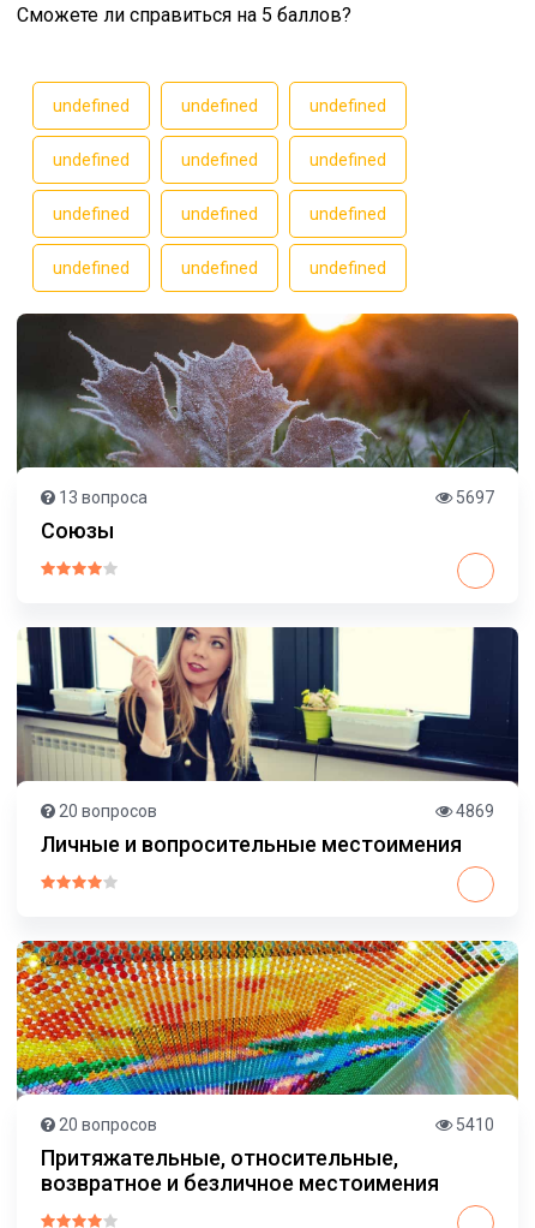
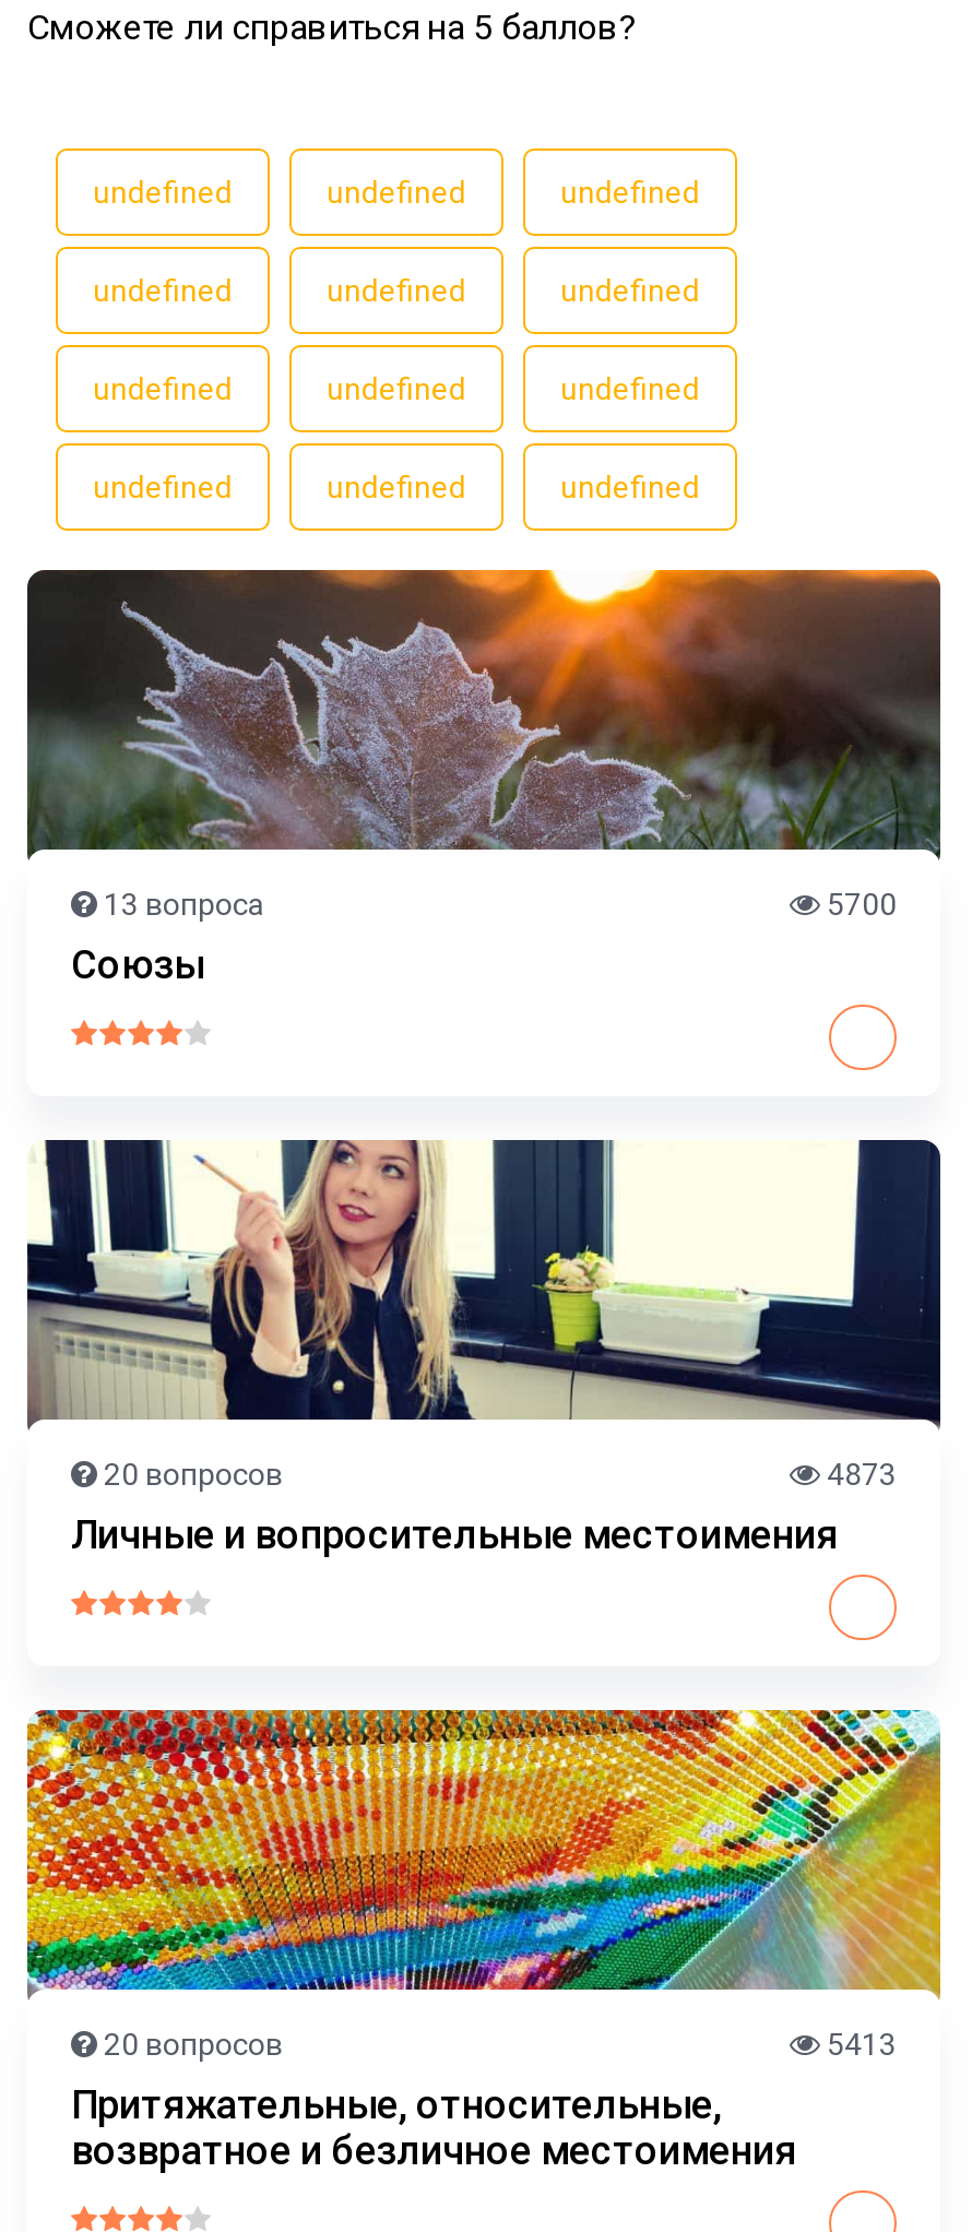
[452,488,494,507] 5697 -> [820,887,897,922] 5700
[452,801,494,821] 4869 -> [820,1457,897,1492] 4873
[452,1115,494,1134] 5410 -> [820,2027,897,2062] 5413

